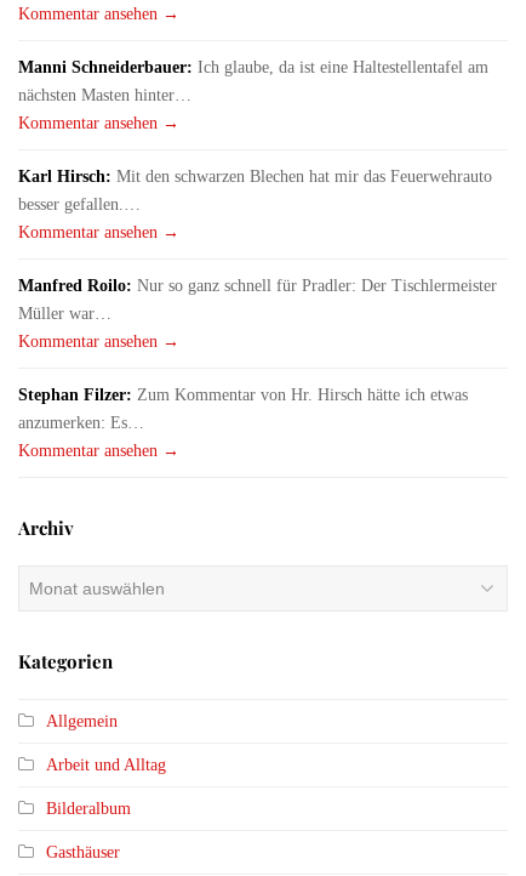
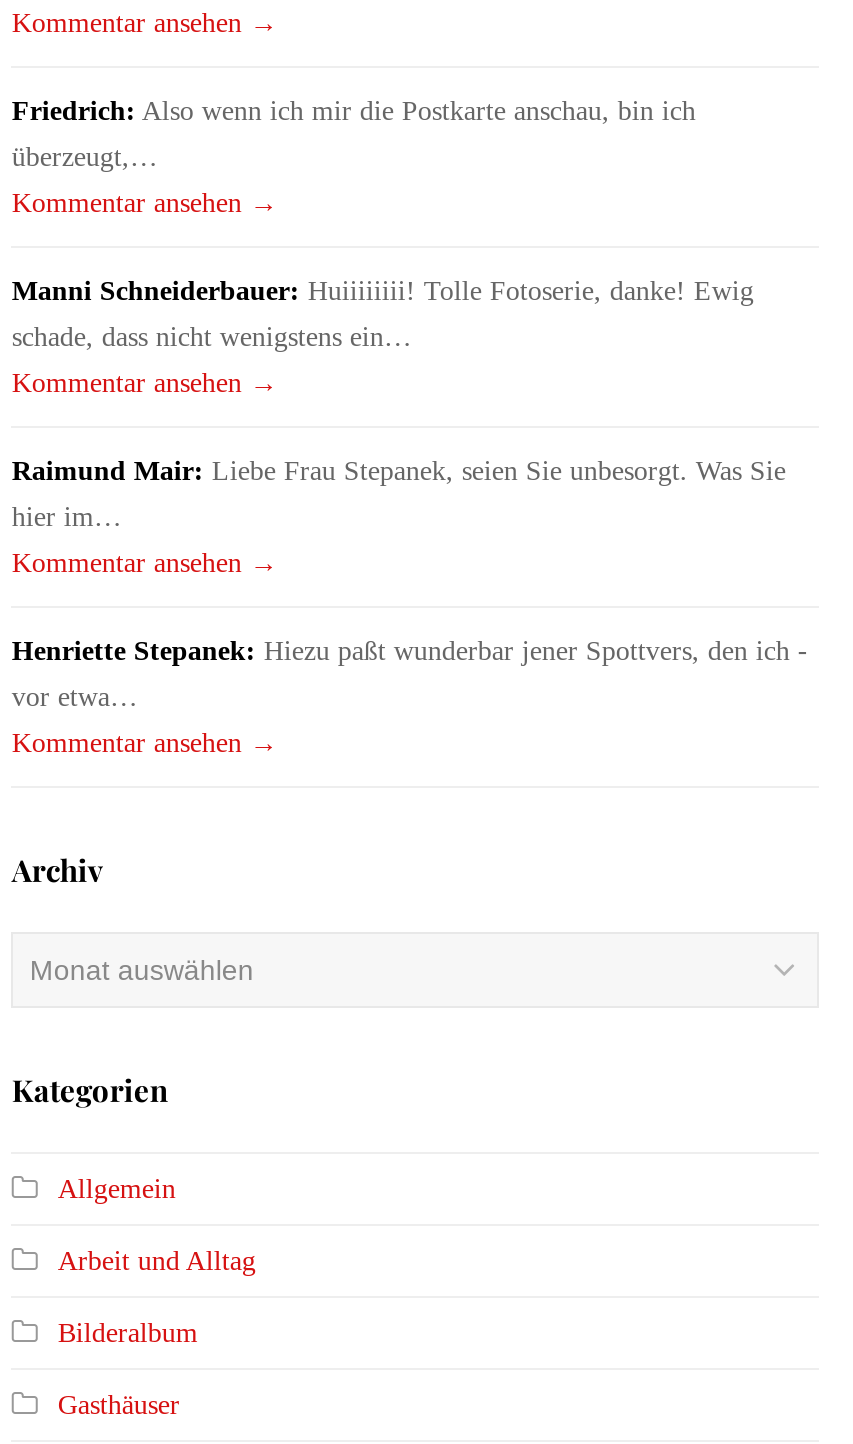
[19,58,489,77] Manni Schneiderbauer: Ich glaube, da ist eine Haltestellentafel am -> [12,96,696,126] Friedrich: Also wenn ich mir die Postkarte anschau, bin ich
[19,86,192,105] nächsten Masten hinter… -> [12,142,158,172] überzeugt,…
[19,168,493,186] Karl Hirsch: Mit den schwarzen Blechen hat mir das Feuerwehrauto -> [12,276,754,306] Manni Schneiderbauer: Huiiiiiiii! Tolle Fotoserie, danke! Ewig
[19,196,141,214] besser gefallen.… -> [12,322,412,352] schade, dass nicht wenigstens ein…
[19,277,497,295] Manfred Roilo: Nur so ganz schnell für Pradler: Der Tischlermeister -> [12,456,786,486] Raimund Mair: Liebe Frau Stepanek, seien Sie unbesorgt. Was Sie
[19,305,112,323] Müller war… -> [12,502,122,532] hier im…
[19,386,468,404] Stephan Filzer: Zum Kommentar von Hr. Hirsch hätte ich etwas -> [12,636,808,666] Henriette Stepanek: Hiezu paßt wunderbar jener Spottvers, den ich -
[19,414,145,432] anzumerken: Es… -> [12,682,138,712] vor etwa…

